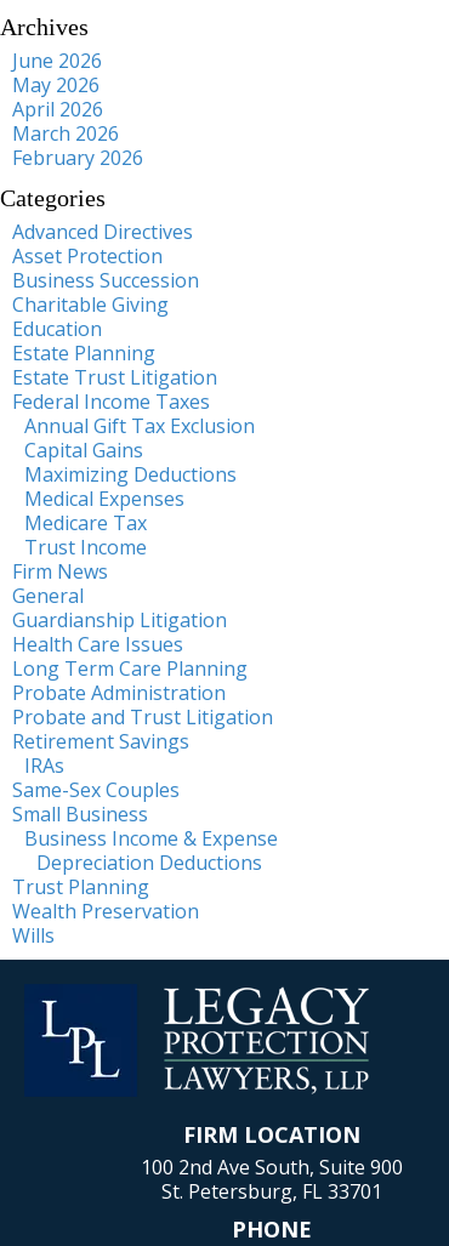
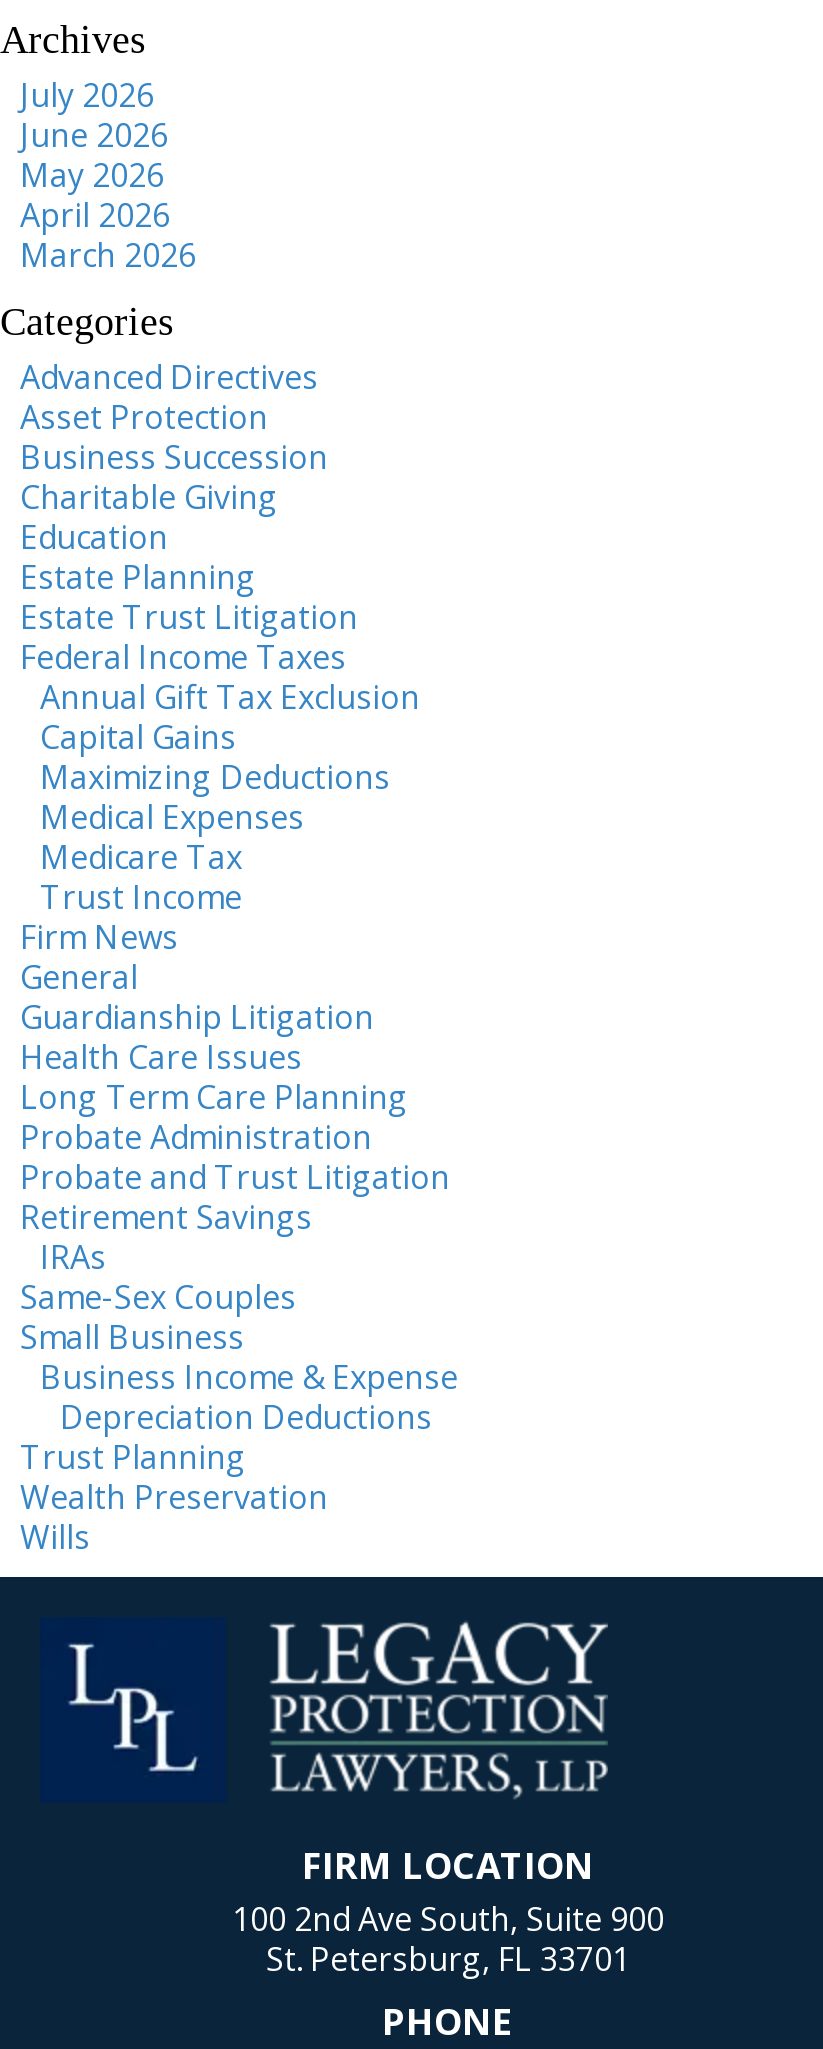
none -> [20,72,154,116] July 2026
moved [12,47,119,146] -> [20,112,196,276]: June 2026 | May 2026 | April 2026 | March 2026
[12,144,143,170] February 2026 -> none

